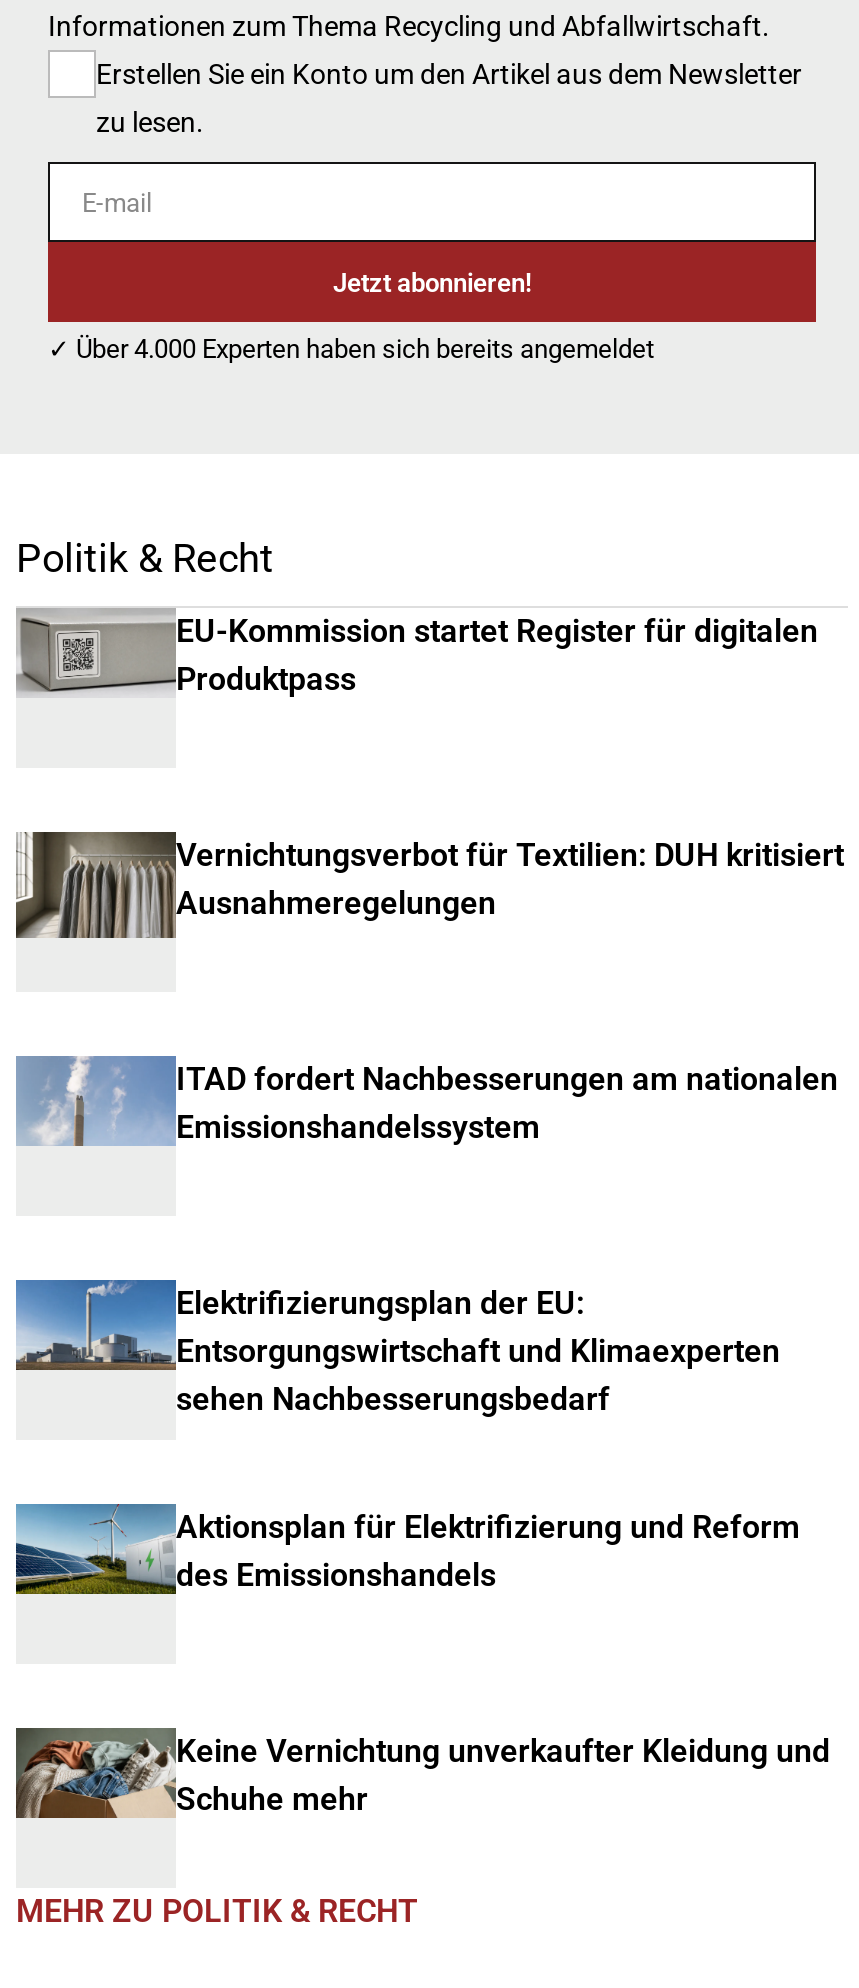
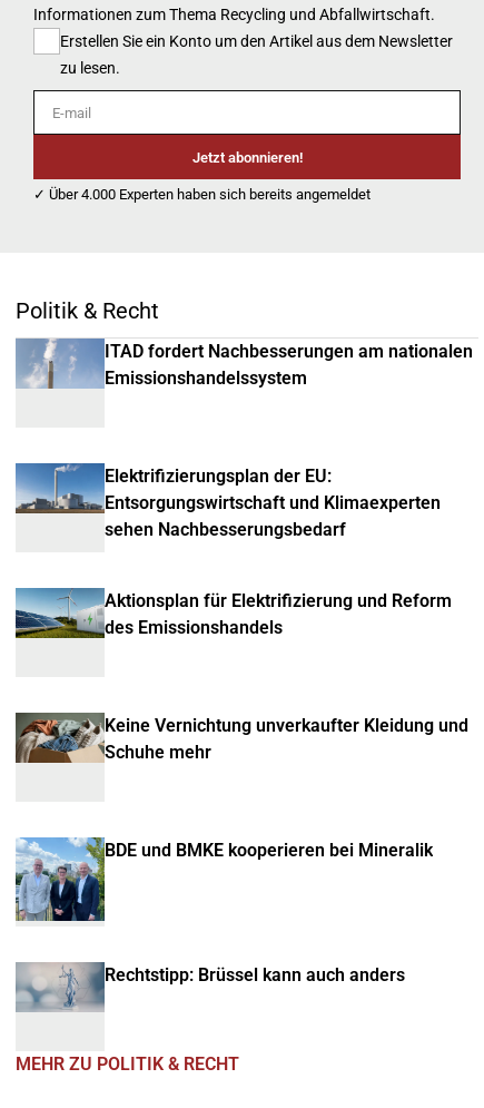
[16,608,818,698] [image] | EU-Kommission startet Register für digitalen | Produktpass -> none
[14,830,844,940] [image] | Vernichtungsverbot für Textilien: DUH kritisiert | Ausnahmeregelungen -> none
moved [16,1056,838,1818] -> [16,339,473,763]: [image] | ITAD fordert Nachbesserungen am nationalen | Emissionshandelssystem | ... | Keine Vernichtung unverkaufter Kleidung und | Schuhe mehr
none -> [14,837,433,922] [image] | BDE und BMKE kooperieren bei Mineralik
none -> [16,962,405,1012] [image] | Rechtstipp: Brüssel kann auch anders

